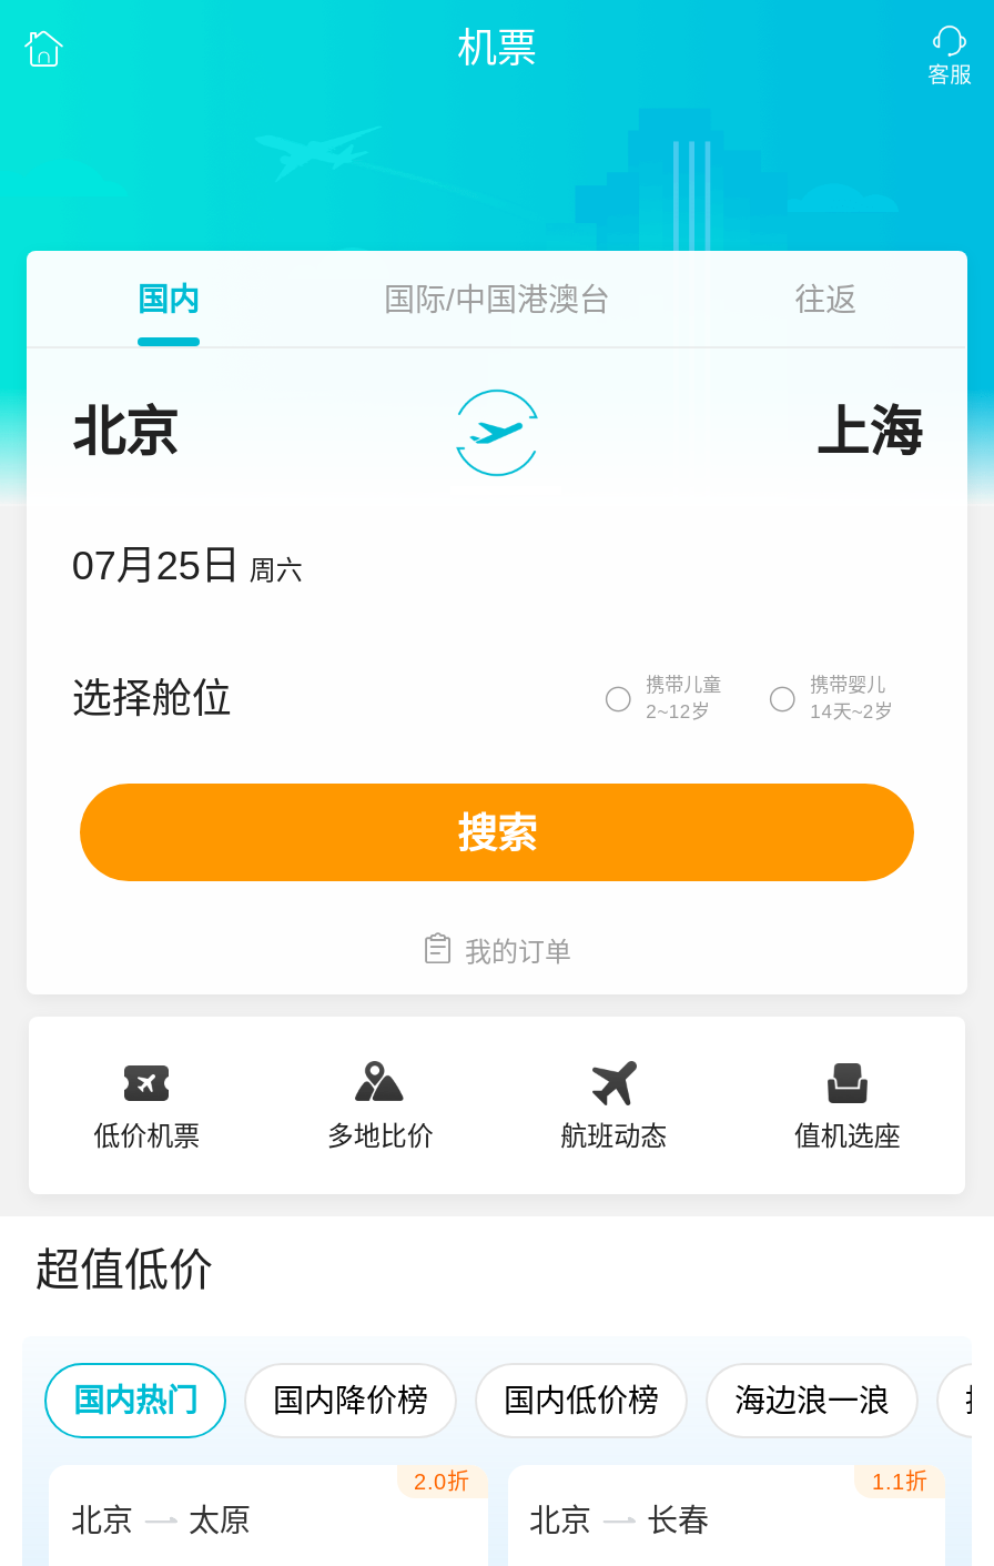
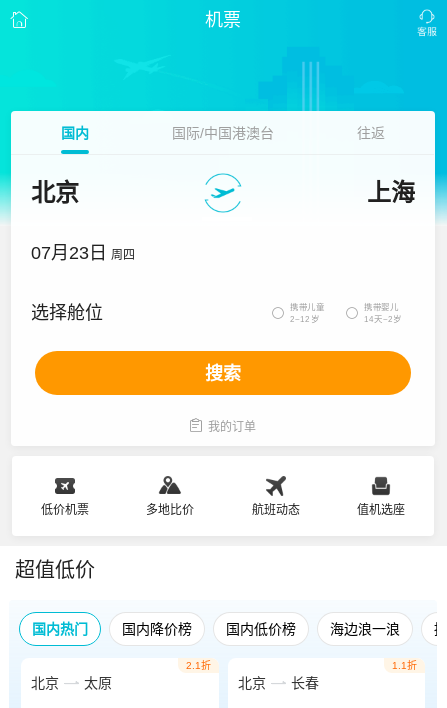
[72,544,302,588] 07月25日 周六 -> [31,243,135,263] 07月23日 周四
[414,1469,469,1494] 2.0折 -> [185,660,210,671] 2.1折

